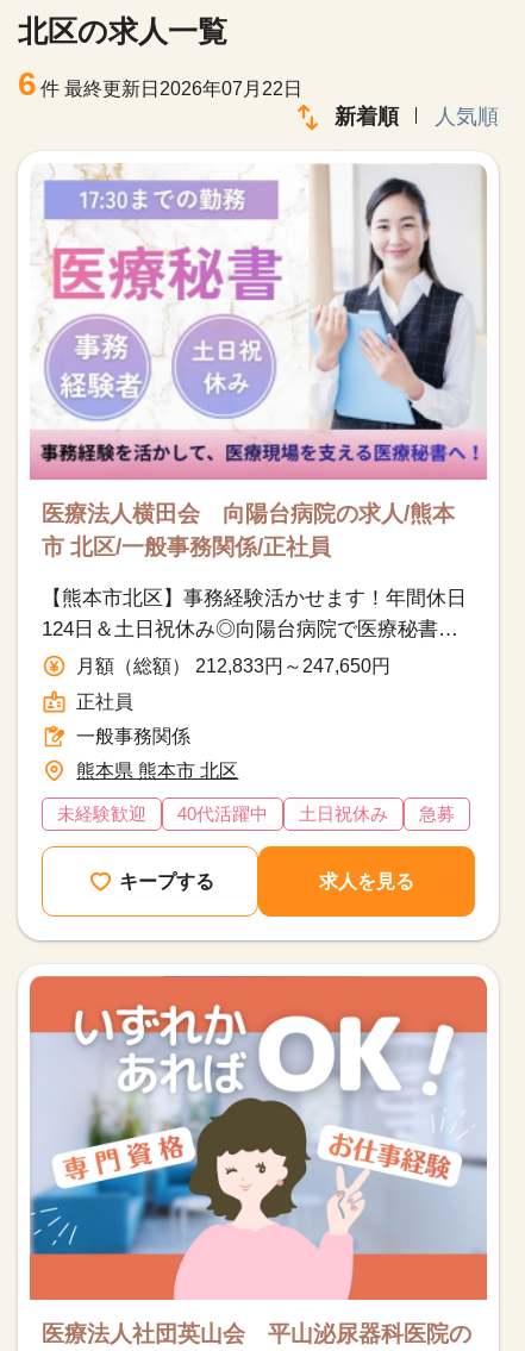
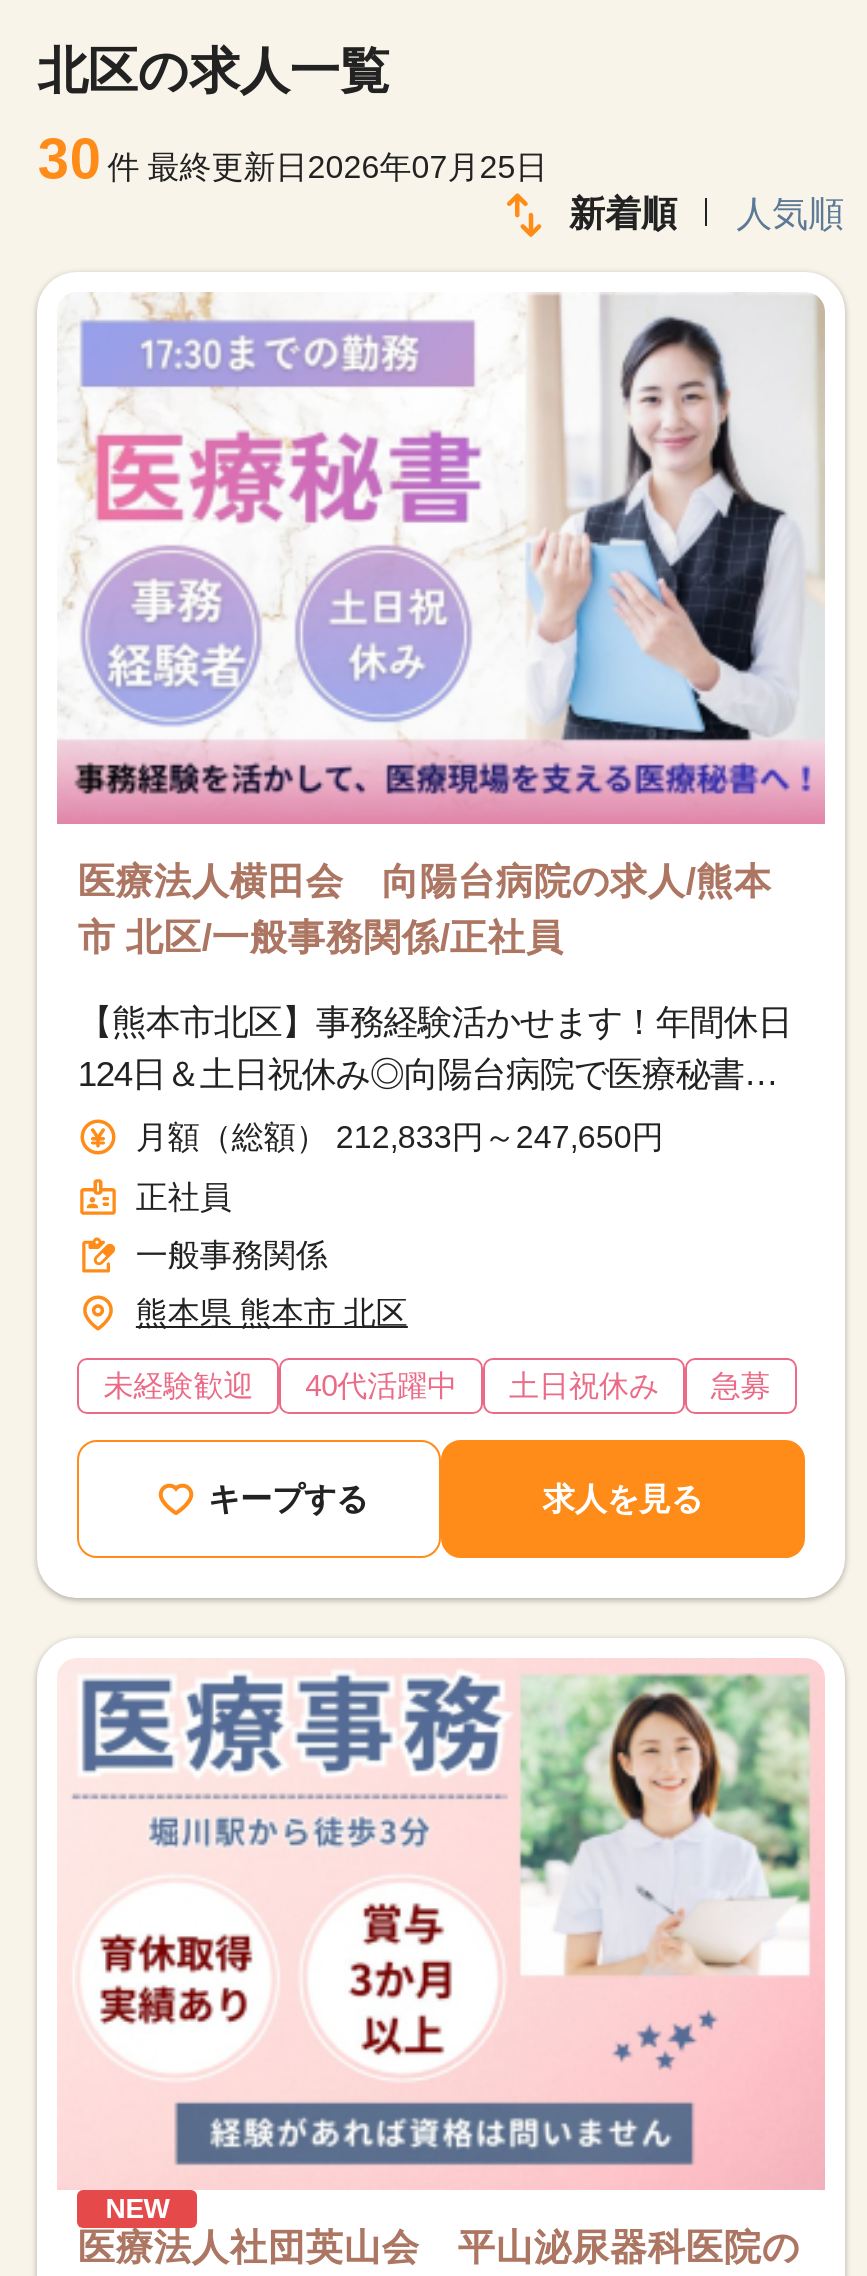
[18,66,303,103] 6 件最終更新日2026年07月22日 -> [38,129,547,191] 30 件最終更新日2026年07月25日
none -> [105,2192,169,2224] NEW
[29,976,488,1300] [image] -> [57,1660,825,2220] [image]

